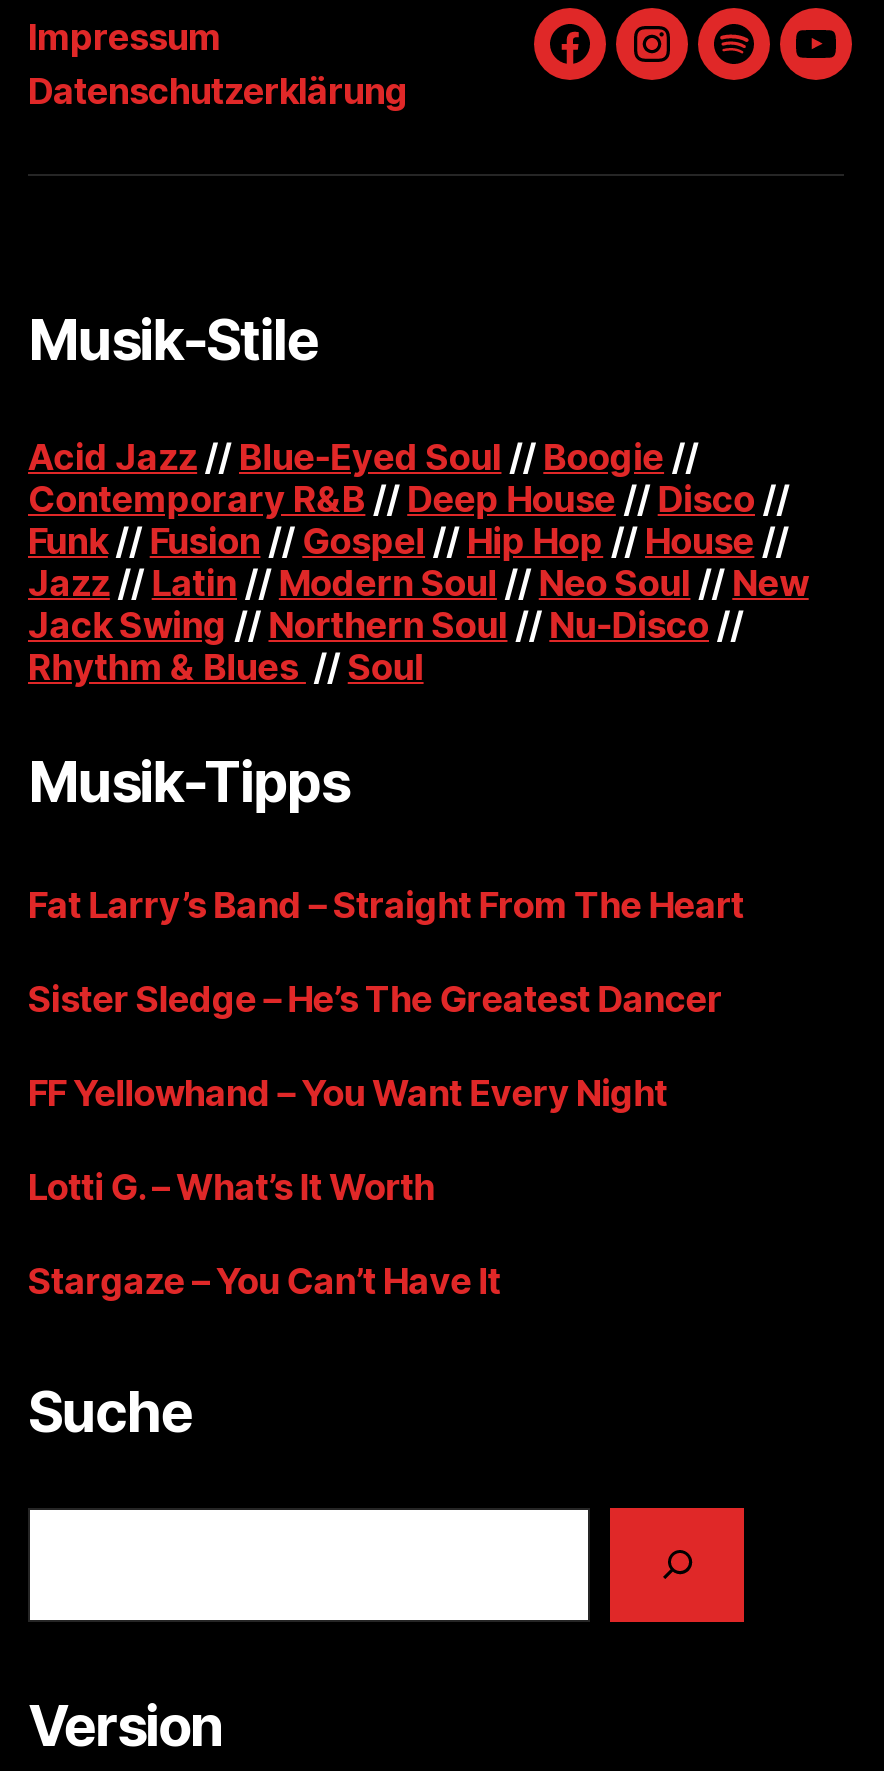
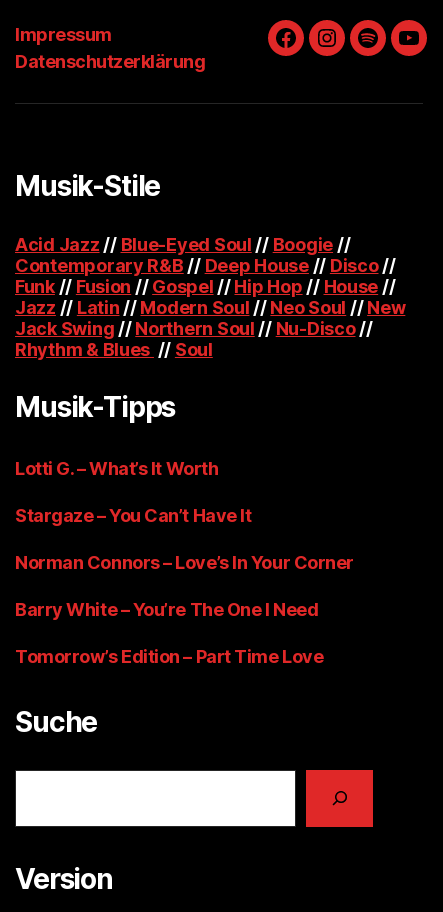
[28,883,744,1113] Fat Larry’s Band – Straight From The Heart | Sister Sledge – He’s The Greatest Dancer | FF Yellowhand – You Want Every Night -> none
moved [28,1165,501,1301] -> [15,457,251,525]: Lotti G. – What’s It Worth | Stargaze – You Can’t Have It
none -> [15,551,354,666] Norman Connors – Love’s In Your Corner | Barry White – You’re The One I Need | Tomorrow’s Edition – Part Time Love

